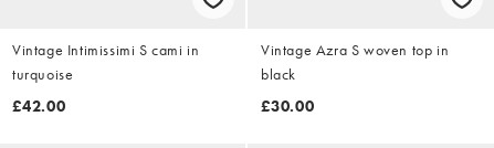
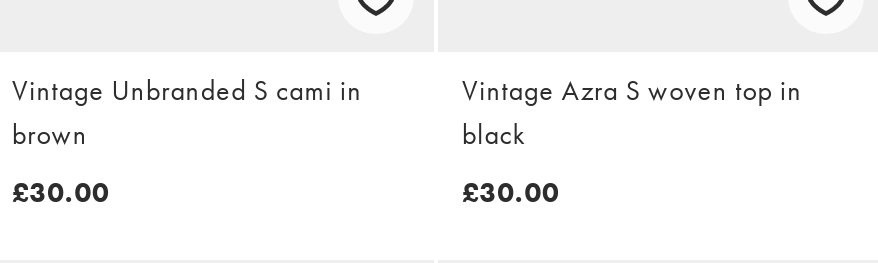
[12,40,199,84] Vintage Intimissimi S cami in | turquoise -> [12,72,362,152] Vintage Unbranded S cami in | brown
[12,96,66,116] £42.00 -> [12,174,110,210] £30.00

